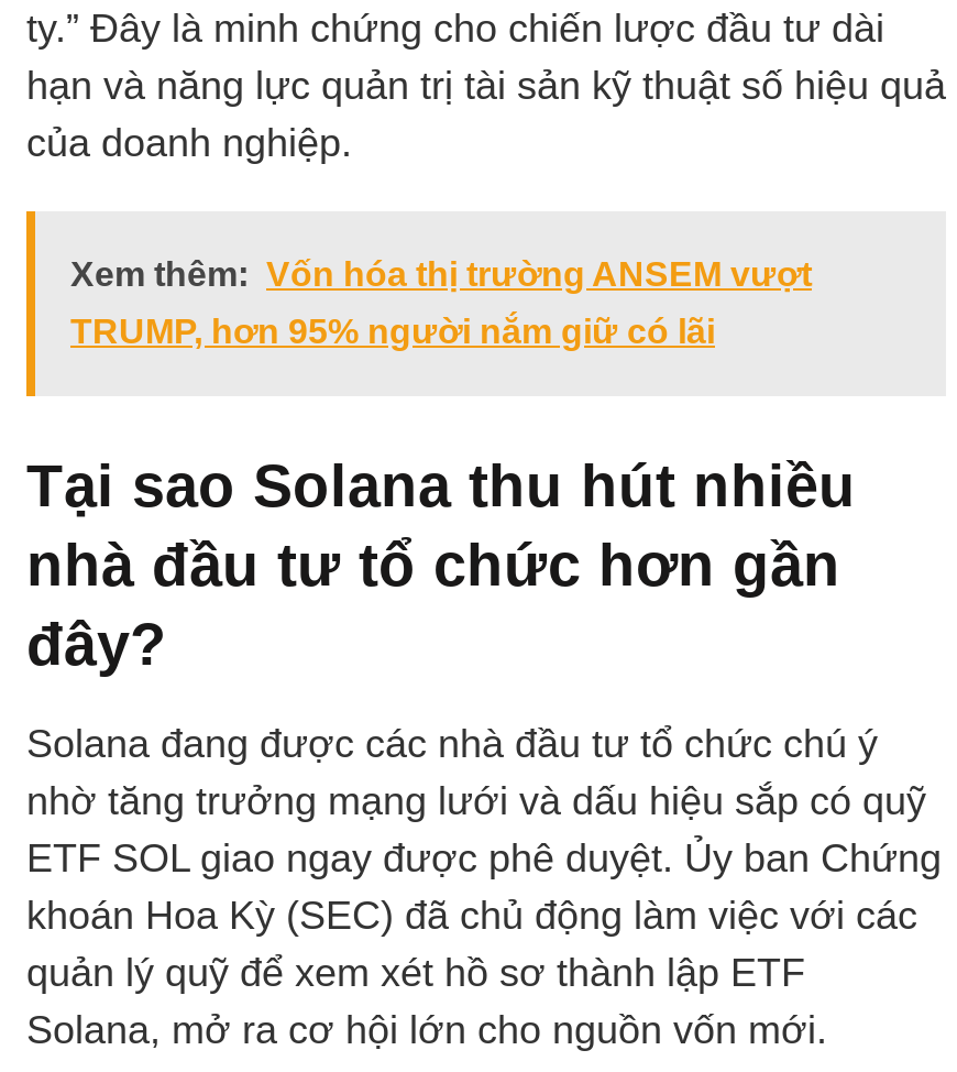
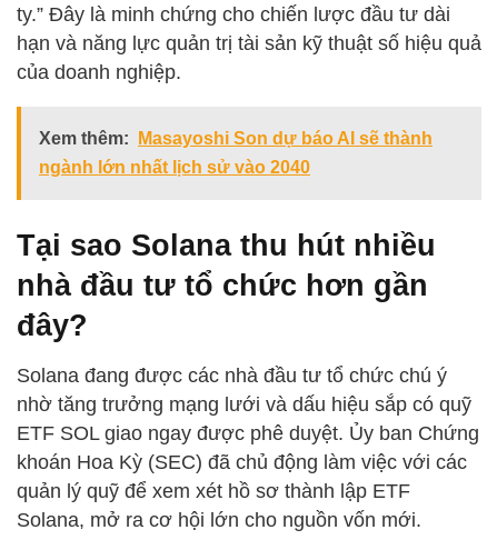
[70,256,812,294] Xem thêm: Vốn hóa thị trường ANSEM vượt -> [39,129,433,148] Xem thêm: Masayoshi Son dự báo AI sẽ thành
[70,313,715,351] TRUMP, hơn 95% người nắm giữ có lãi -> [39,158,310,177] ngành lớn nhất lịch sử vào 2040

